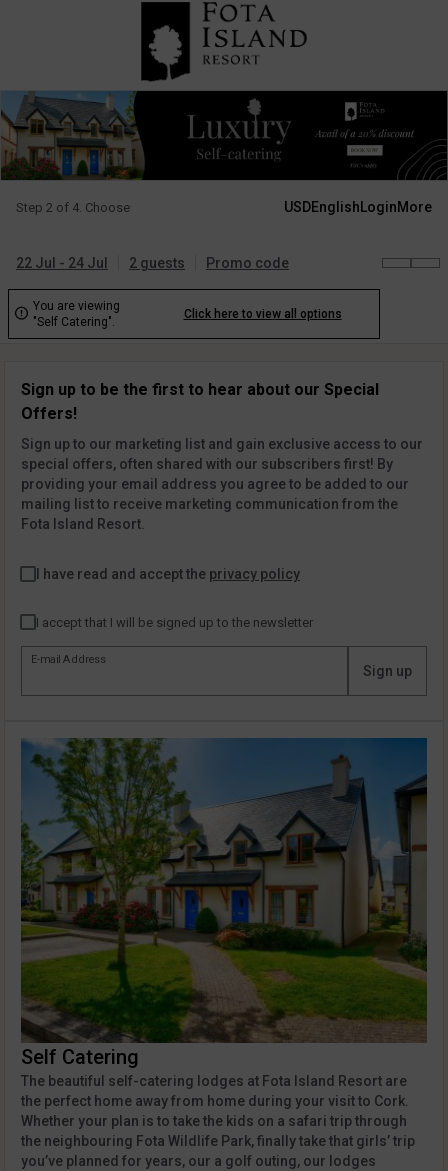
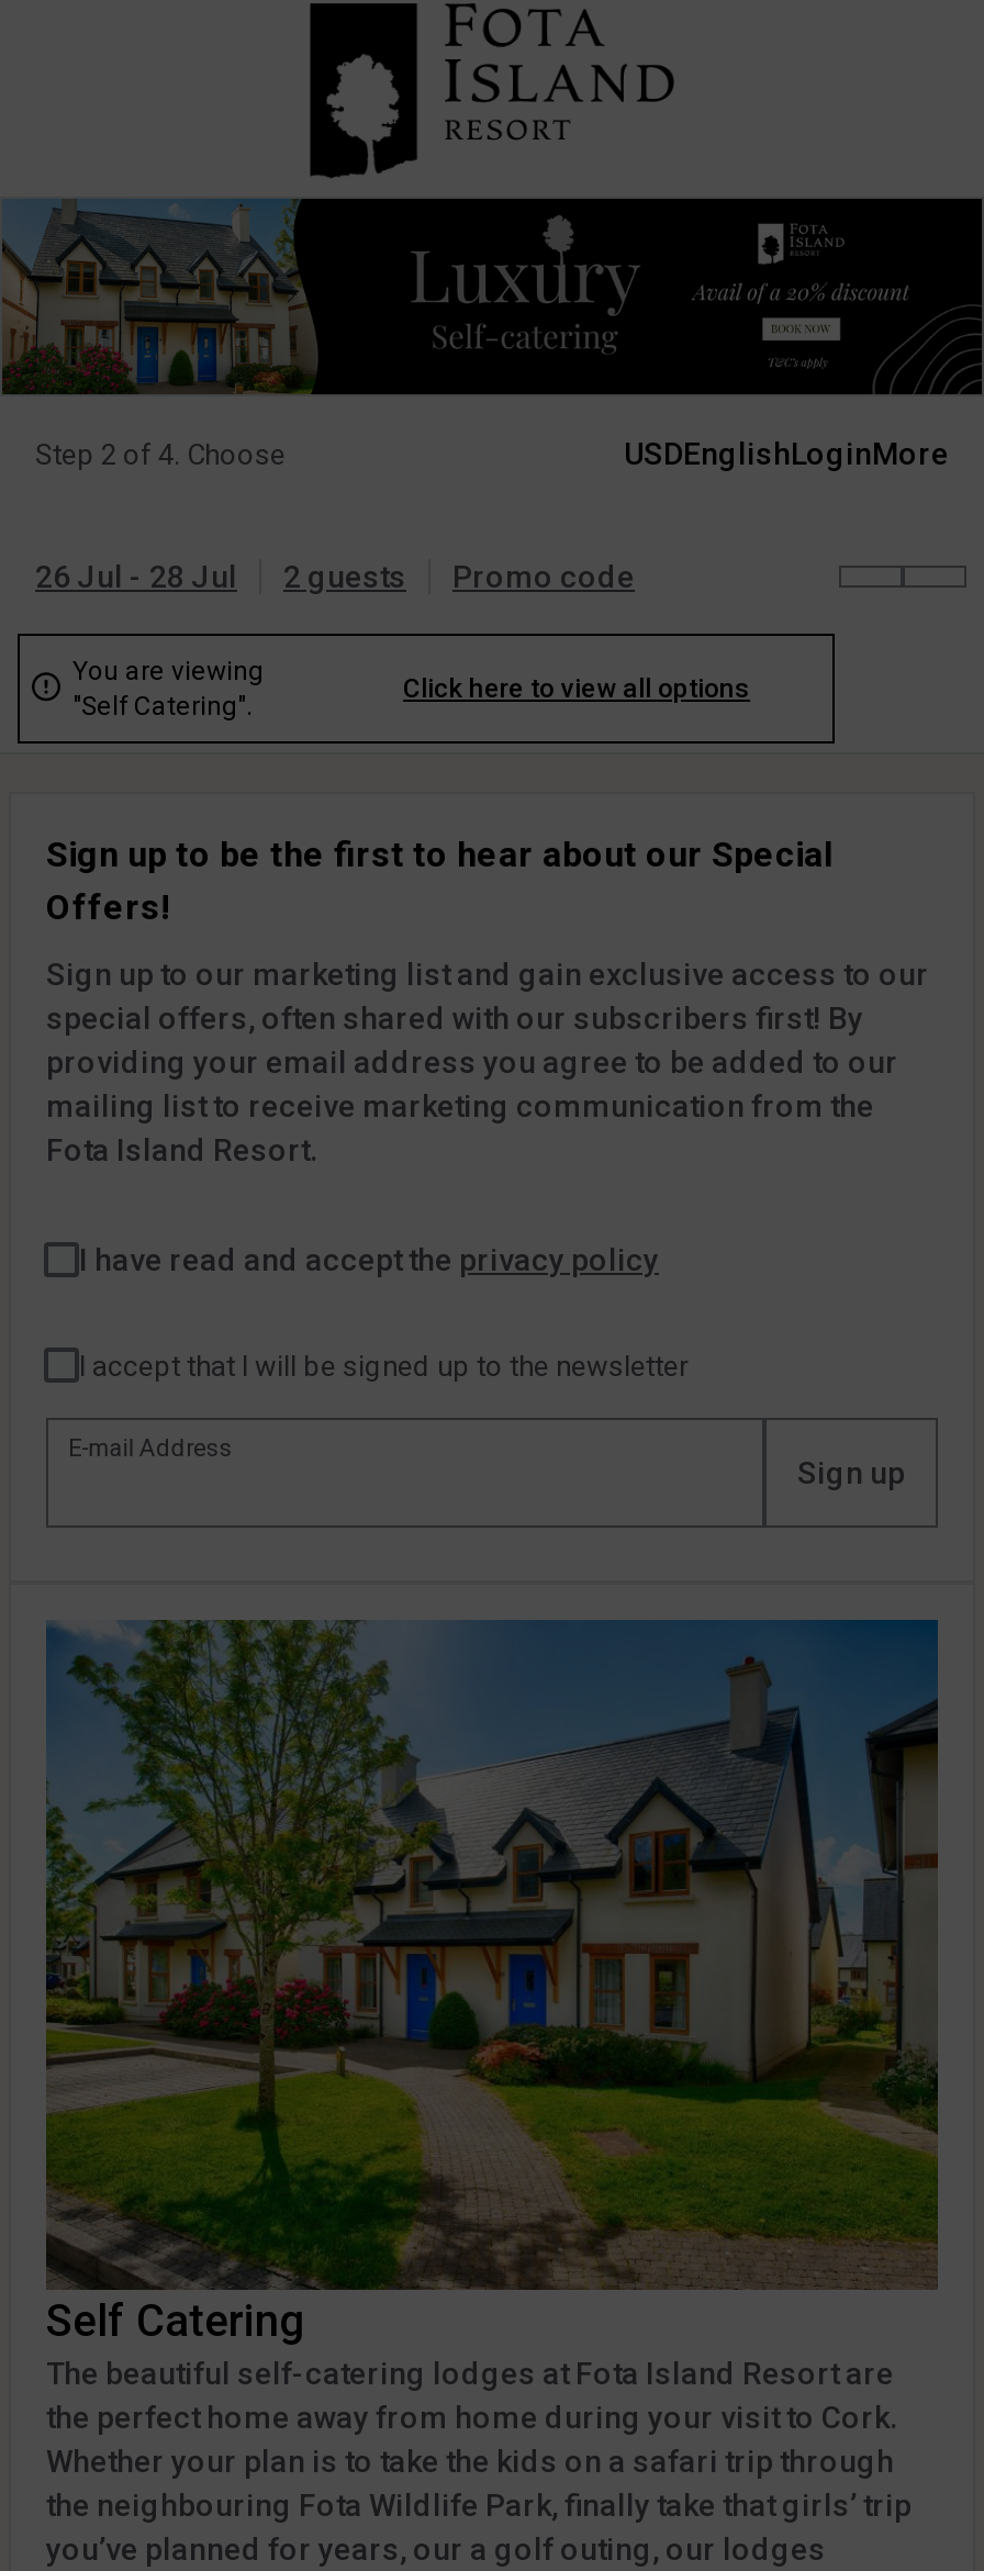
[16,255,289,271] 22 Jul - 24 Jul 2 guests Promo code -> [35,559,635,595] 26 Jul - 28 Jul 2 guests Promo code

